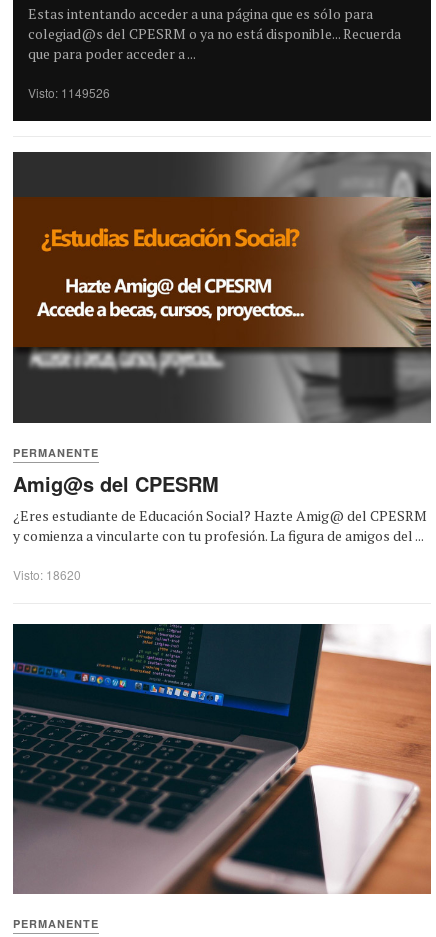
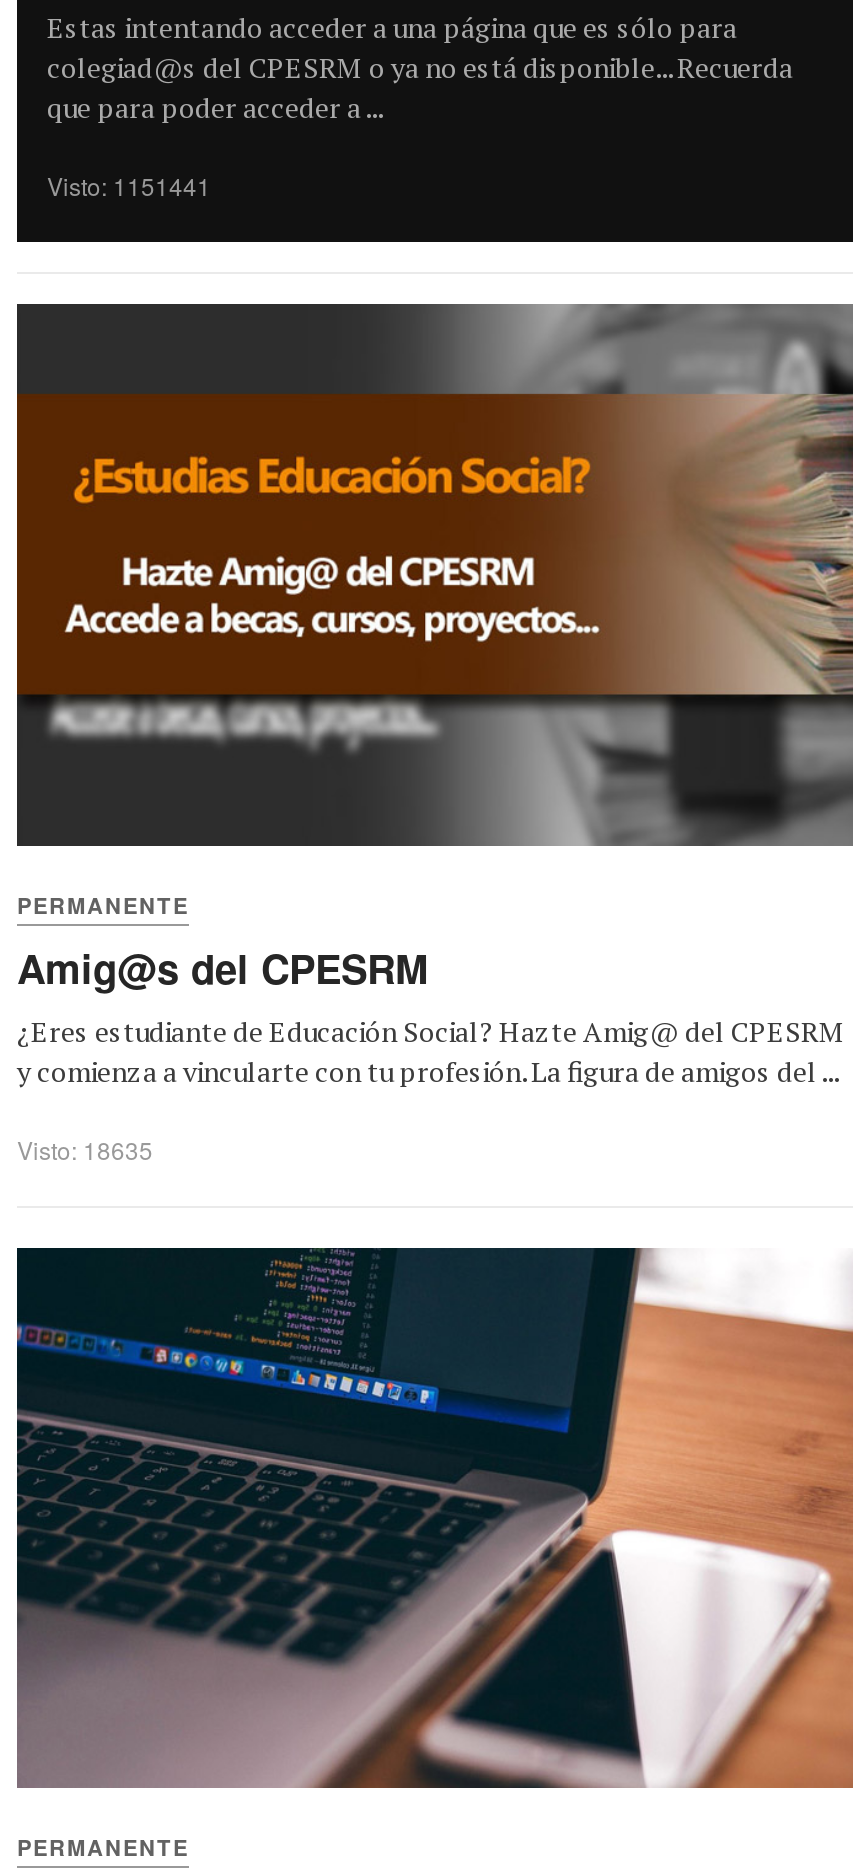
[28,84,110,101] Visto: 1149526 -> [47,169,211,203] Visto: 1151441
[13,566,81,583] Visto: 18620 -> [17,1132,153,1166] Visto: 18635

